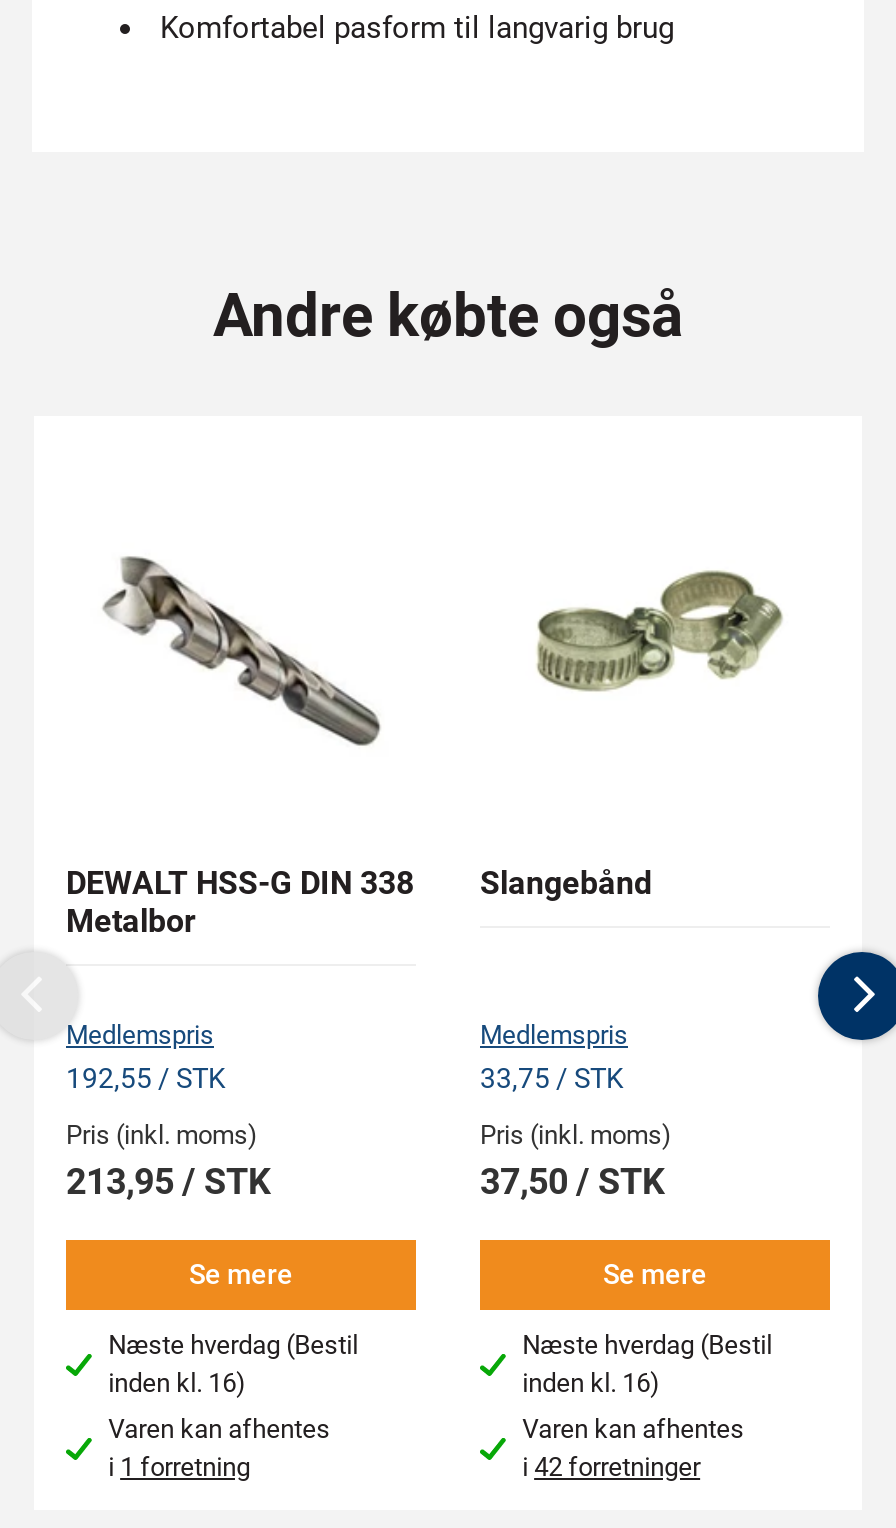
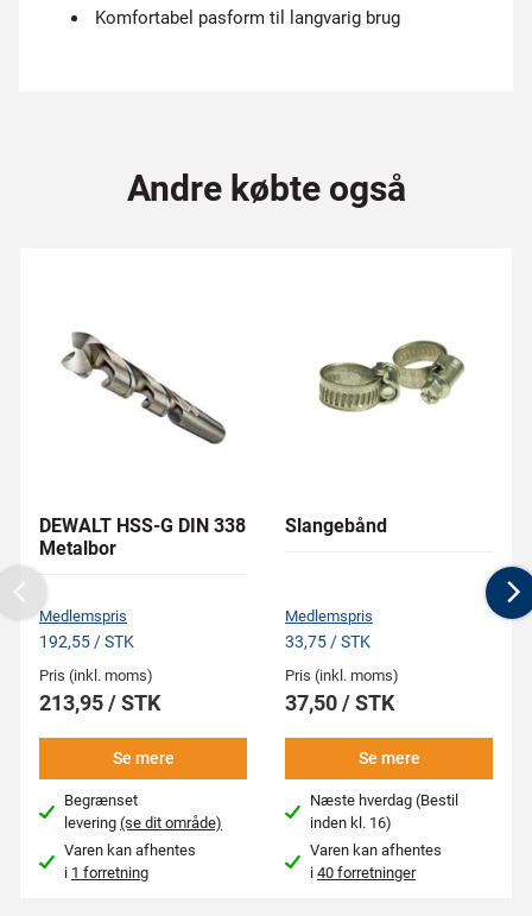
[108,1330,358,1398] Næste hverdag (Bestil | inden kl. 16) -> [64,791,222,832] Begrænset | levering (se dit område)
[522,1452,700,1482] i 42 forretninger -> [310,864,416,882] i 40 forretninger

